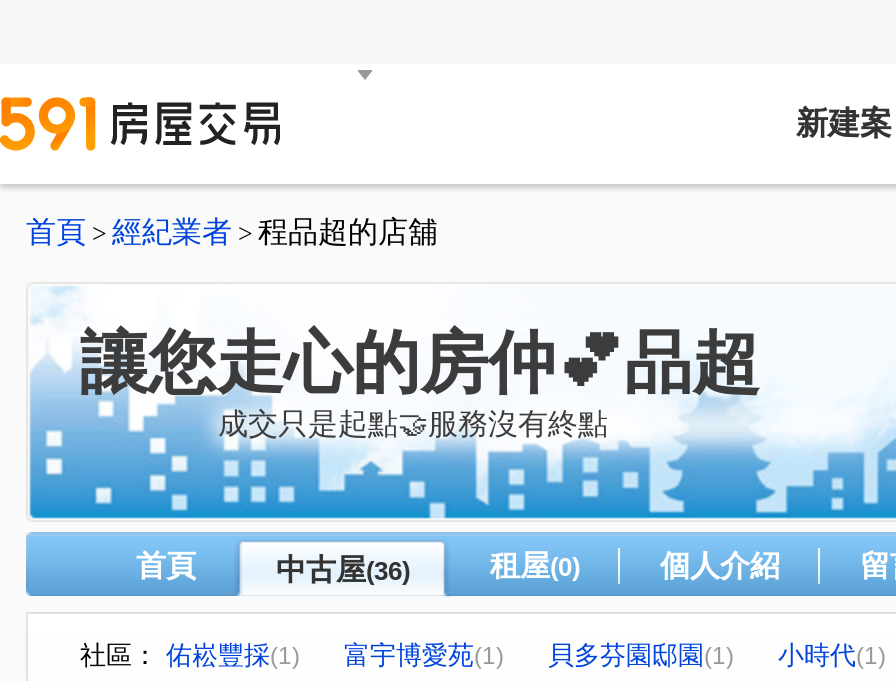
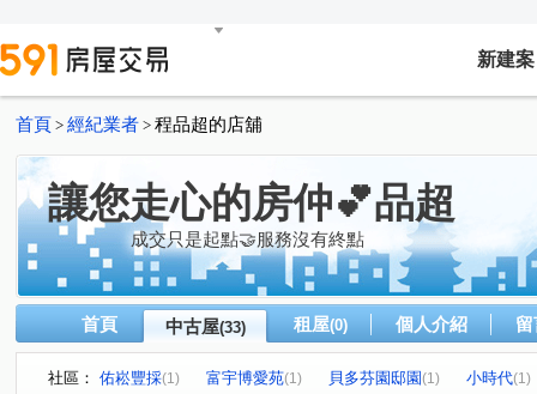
[276,552,410,586] 中古屋(36) -> [165,316,246,337] 中古屋(33)

